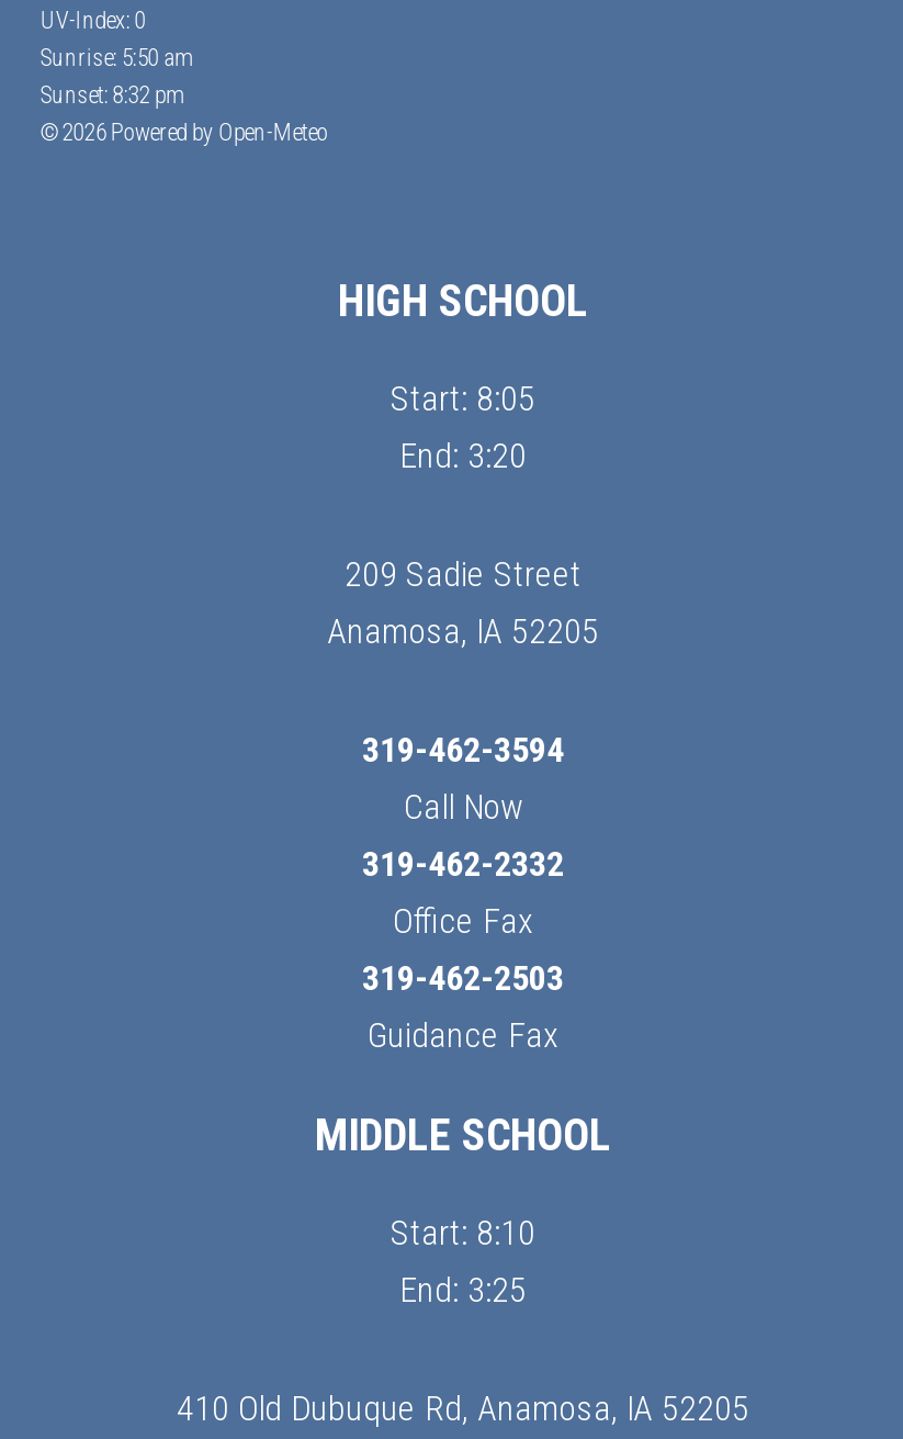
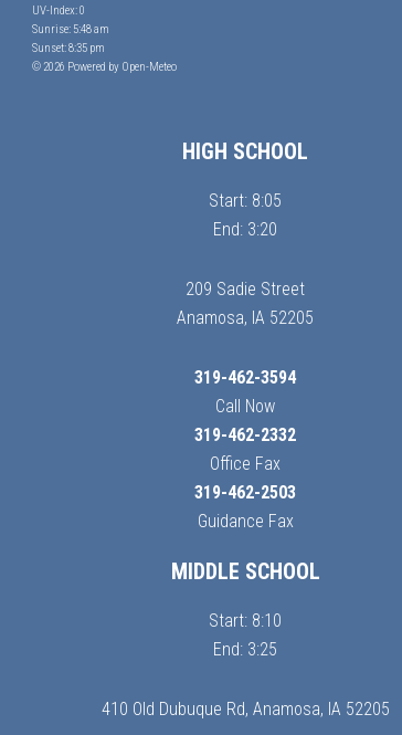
[40,44,194,72] Sunrise: 5:50 am -> [32,22,110,36] Sunrise: 5:48 am
[40,81,185,110] Sunset: 8:32 pm -> [32,41,105,55] Sunset: 8:35 pm

